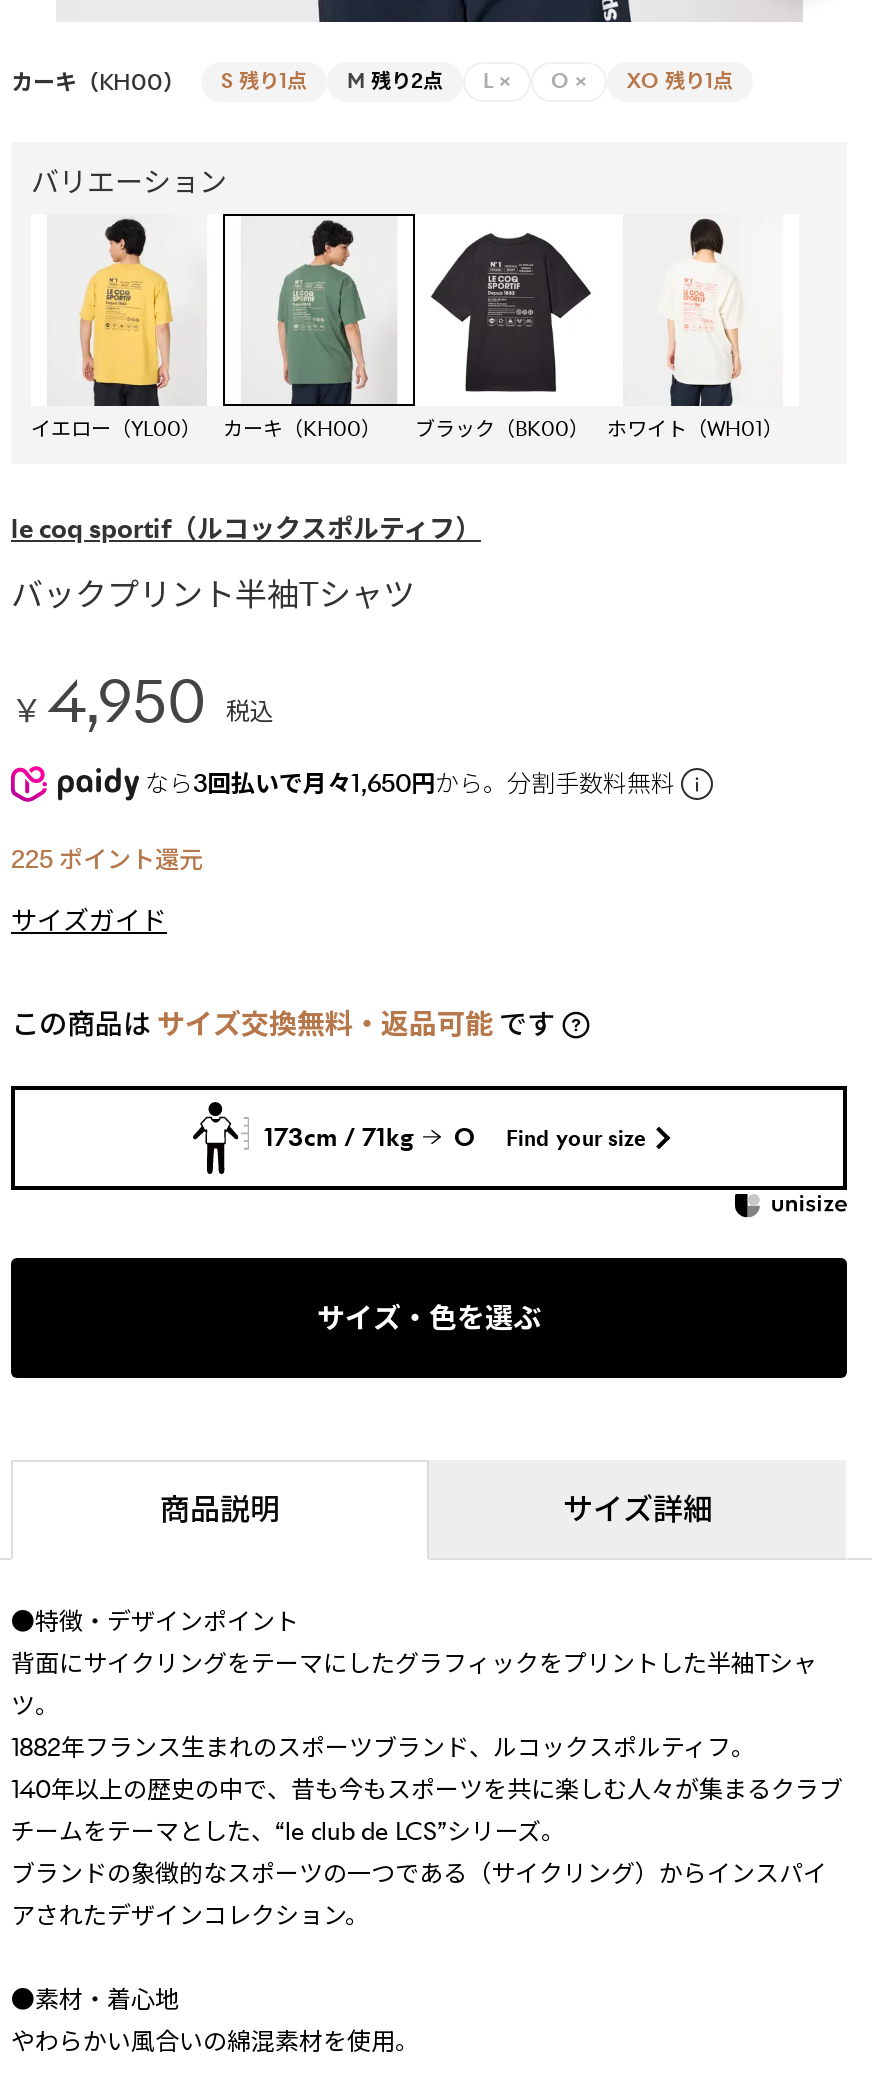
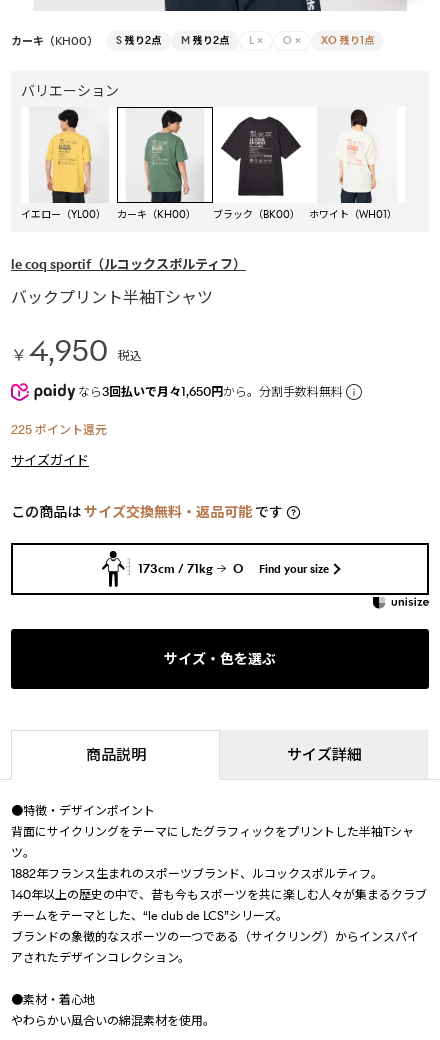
[11,67,733,95] カーキ（KH00） S 残り1点 M 残り2点 L × O × XO 残り1点 -> [11,33,374,47] カーキ（KH00） S 残り2点 M 残り2点 L × O × XO 残り1点

